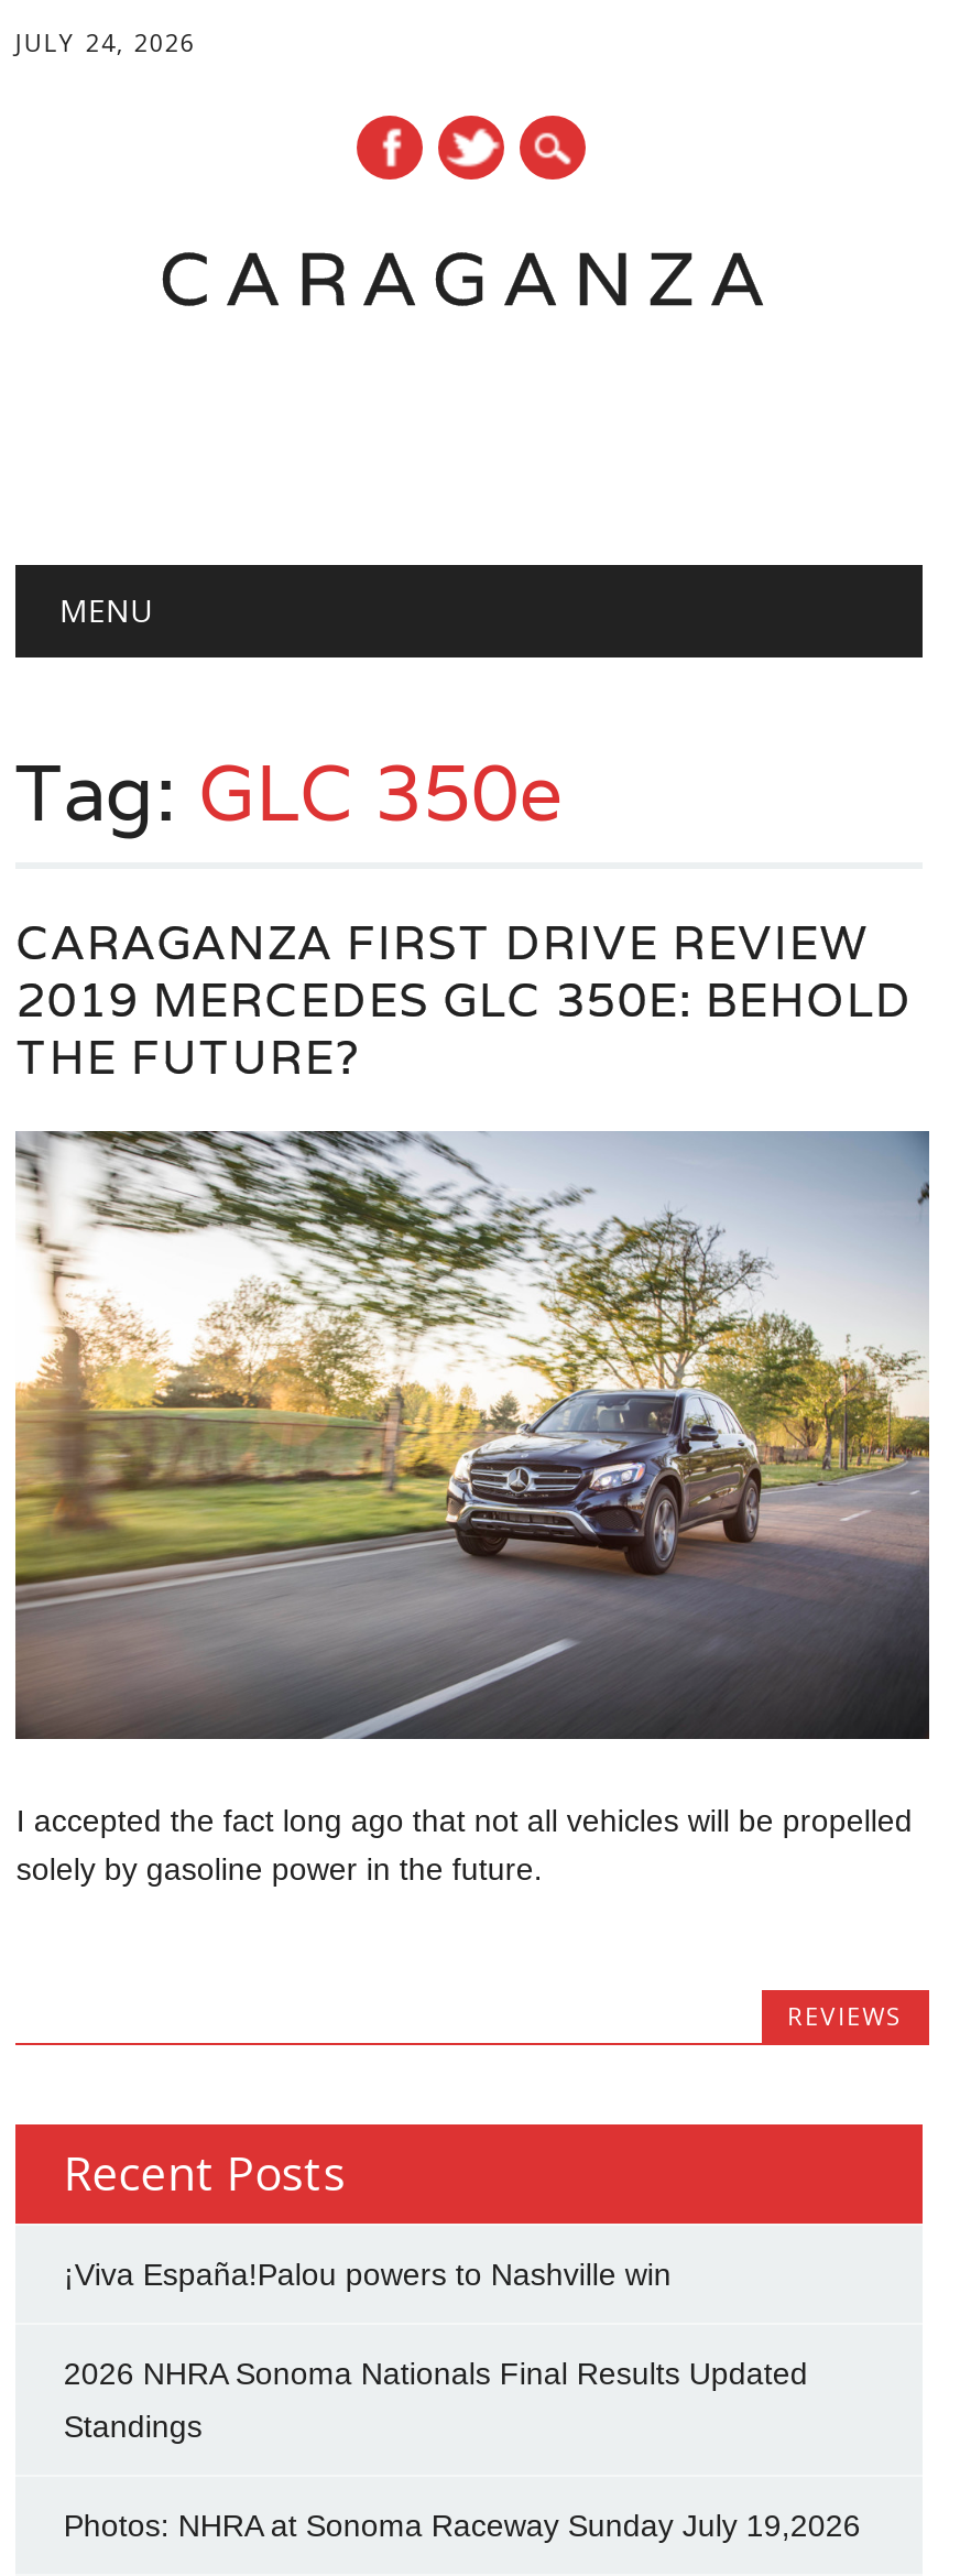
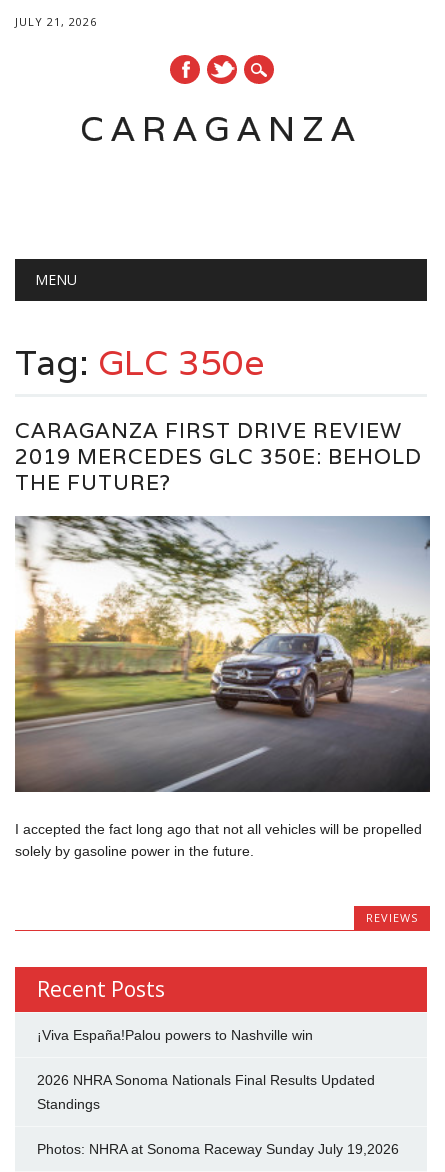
[15,25,196,58] JULY 24, 2026 -> [15,14,97,29] JULY 21, 2026

